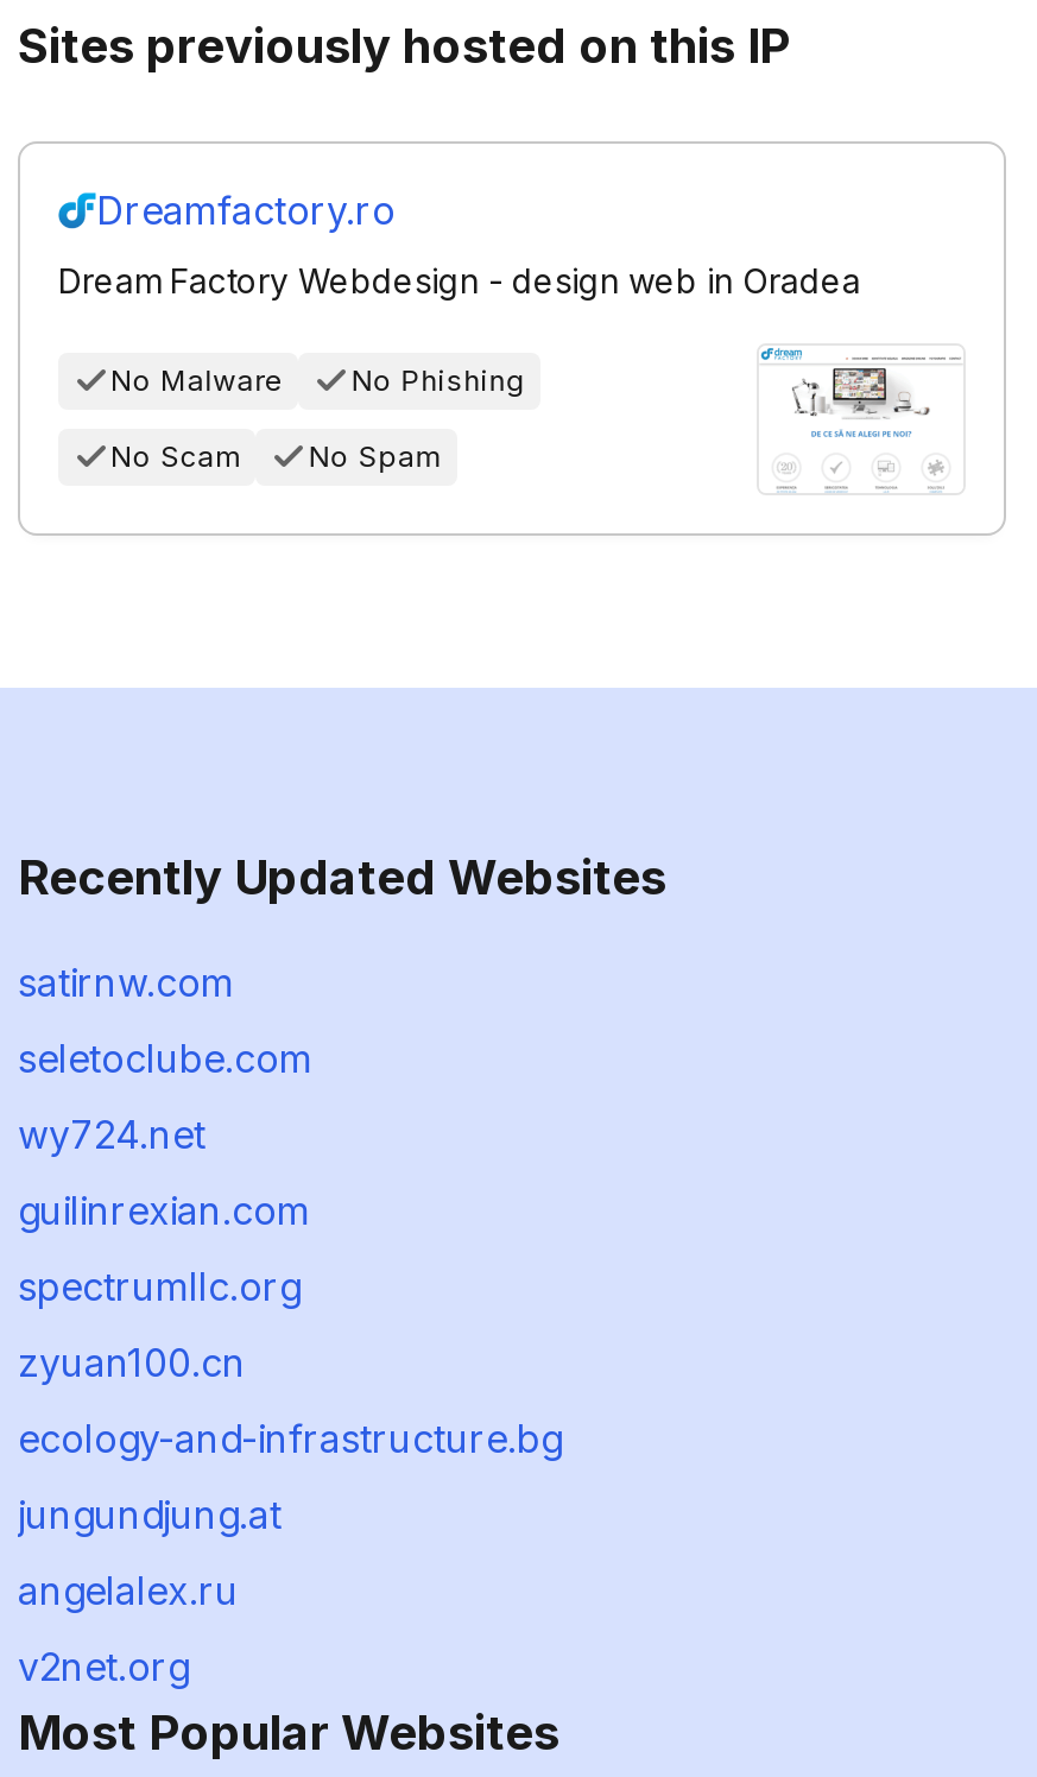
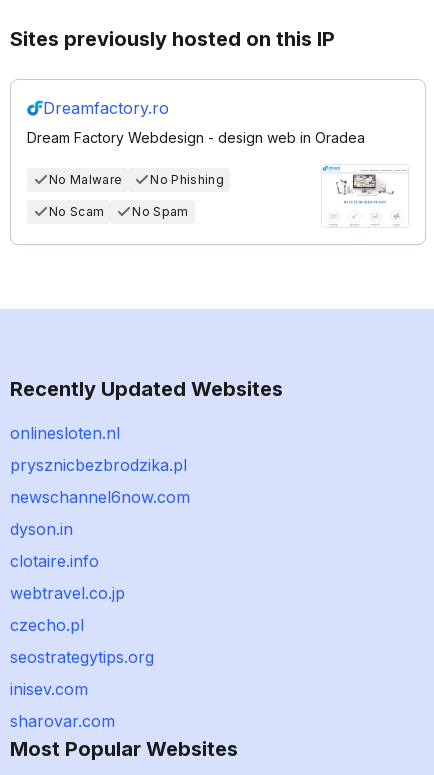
[18,959,234,1006] satirnw.com -> [10,423,120,443] onlinesloten.nl
[18,1035,312,1082] seletoclube.com -> [10,455,187,475] prysznicbezbrodzika.pl
[18,1111,205,1158] wy724.net -> [10,487,190,507] newschannel6now.com
[18,1187,310,1234] guilinrexian.com -> [10,519,73,539] dyson.in
[18,1263,301,1310] spectrumllc.org -> [10,551,99,571] clotaire.info
[18,1339,246,1386] zyuan100.cn -> [10,583,125,603] webtravel.co.jp
[18,1415,562,1462] ecology-and-infrastructure.bg -> [10,615,84,635] czecho.pl
[18,1491,282,1538] jungundjung.at -> [10,647,154,667] seostrategytips.org
[18,1567,239,1614] angelalex.ru -> [10,679,88,699] inisev.com
[18,1643,189,1690] v2net.org -> [10,711,115,731] sharovar.com

